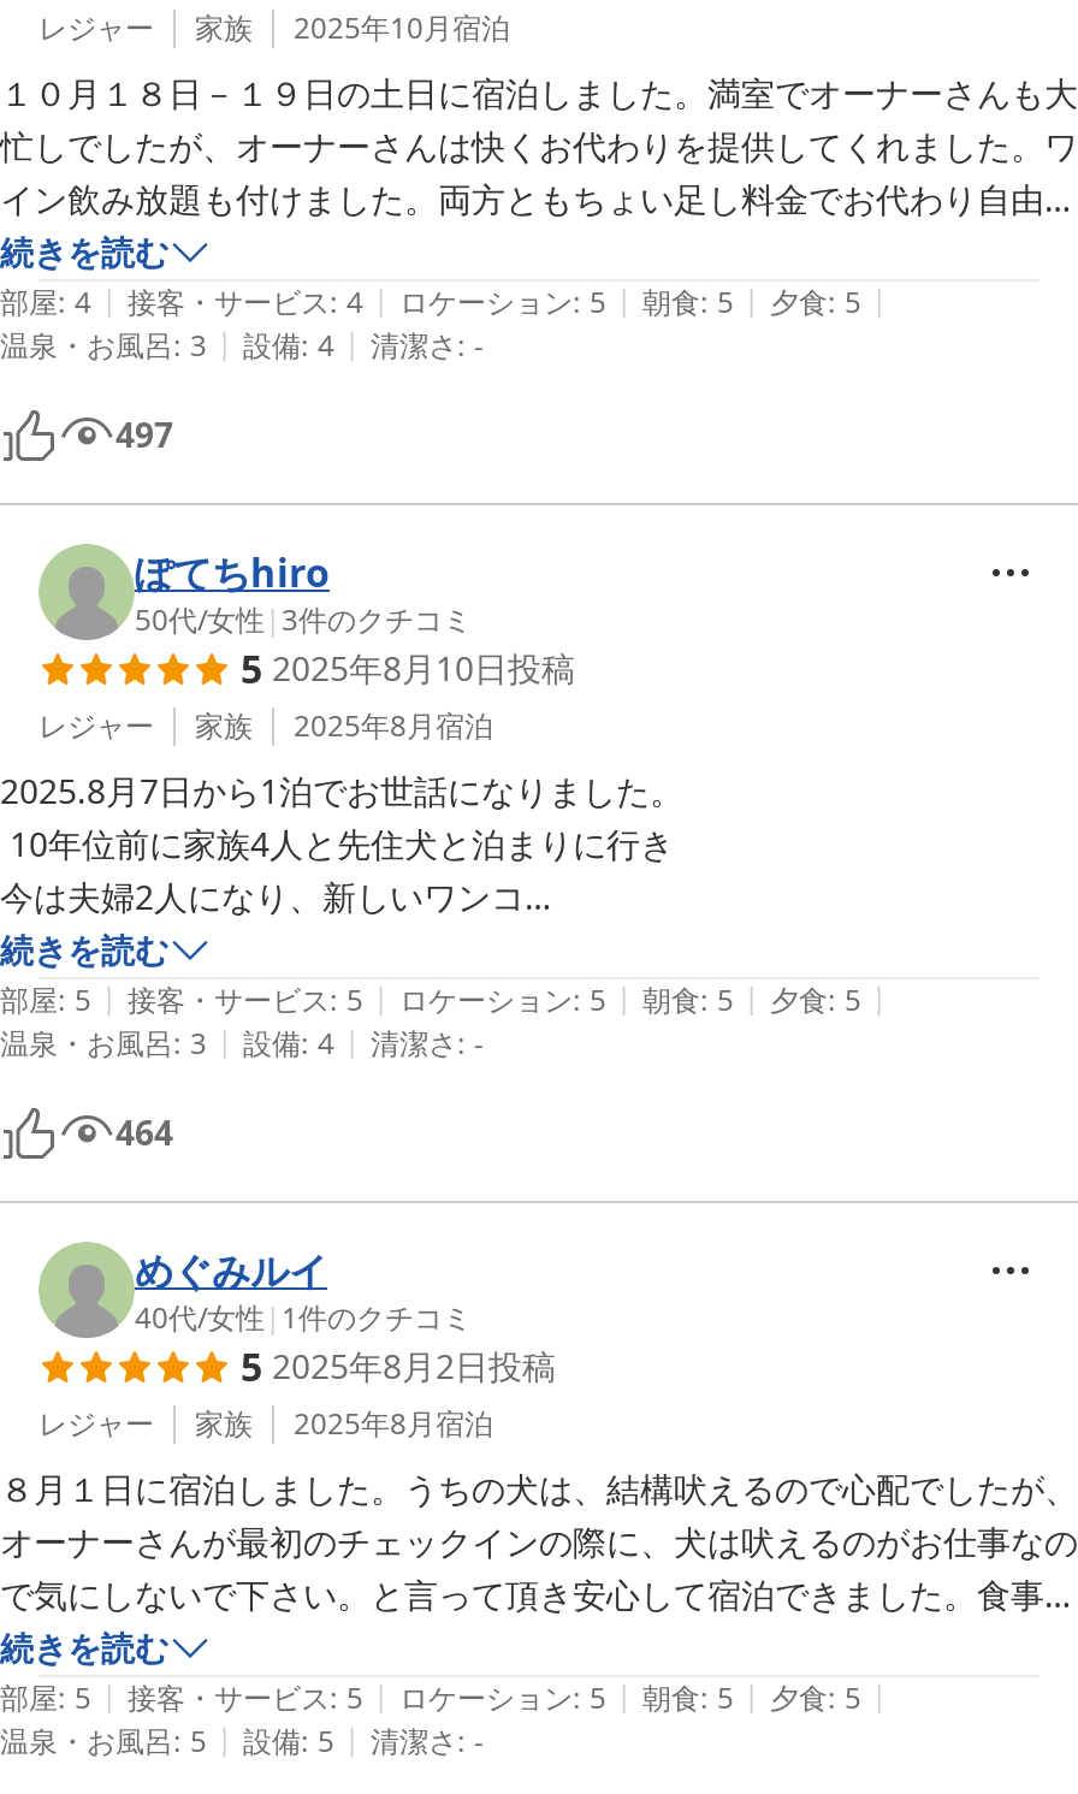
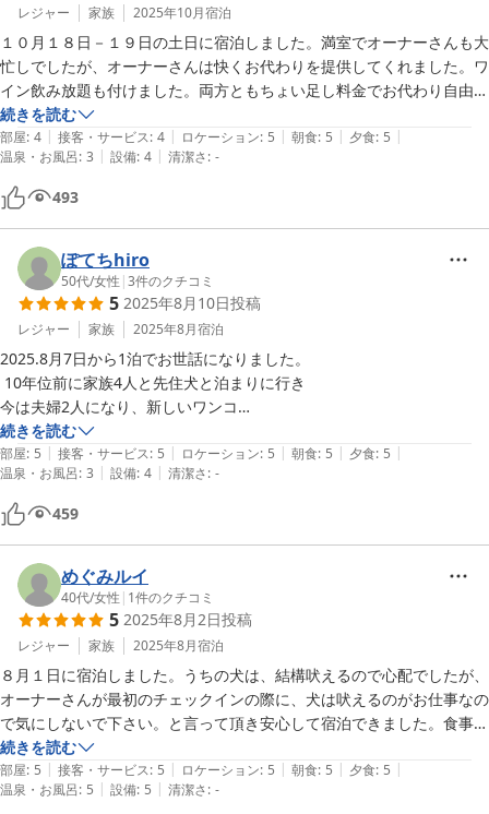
[115,412,173,457] 497 -> [52,187,79,207] 493
[115,1109,173,1155] 464 -> [52,503,79,524] 459

